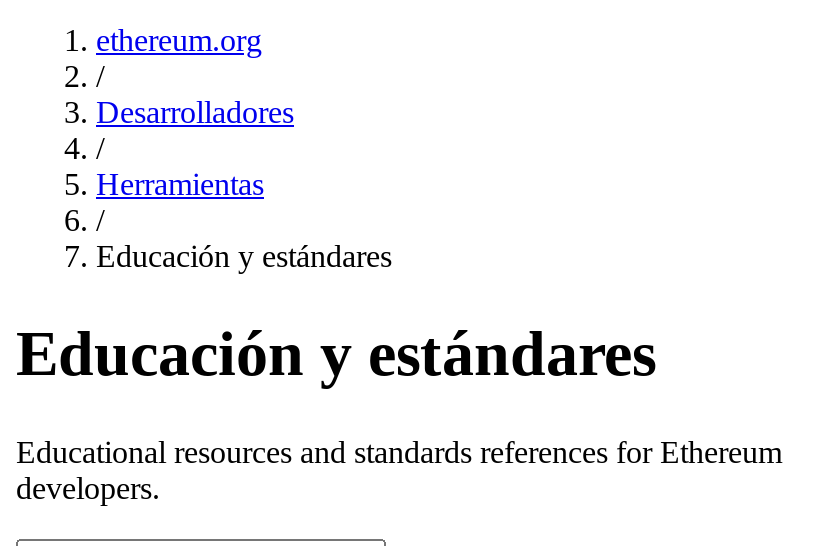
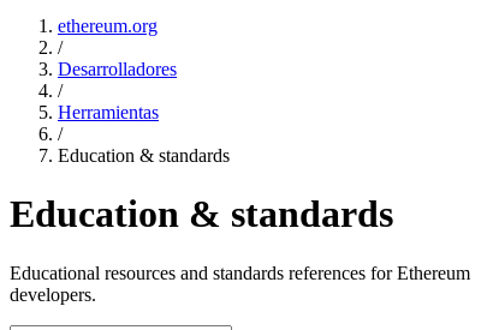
[96,239,392,273] Educación y estándares -> [58,145,230,166] Education & standards
[16,318,656,390] Educación y estándares -> [10,192,393,236] Education & standards

